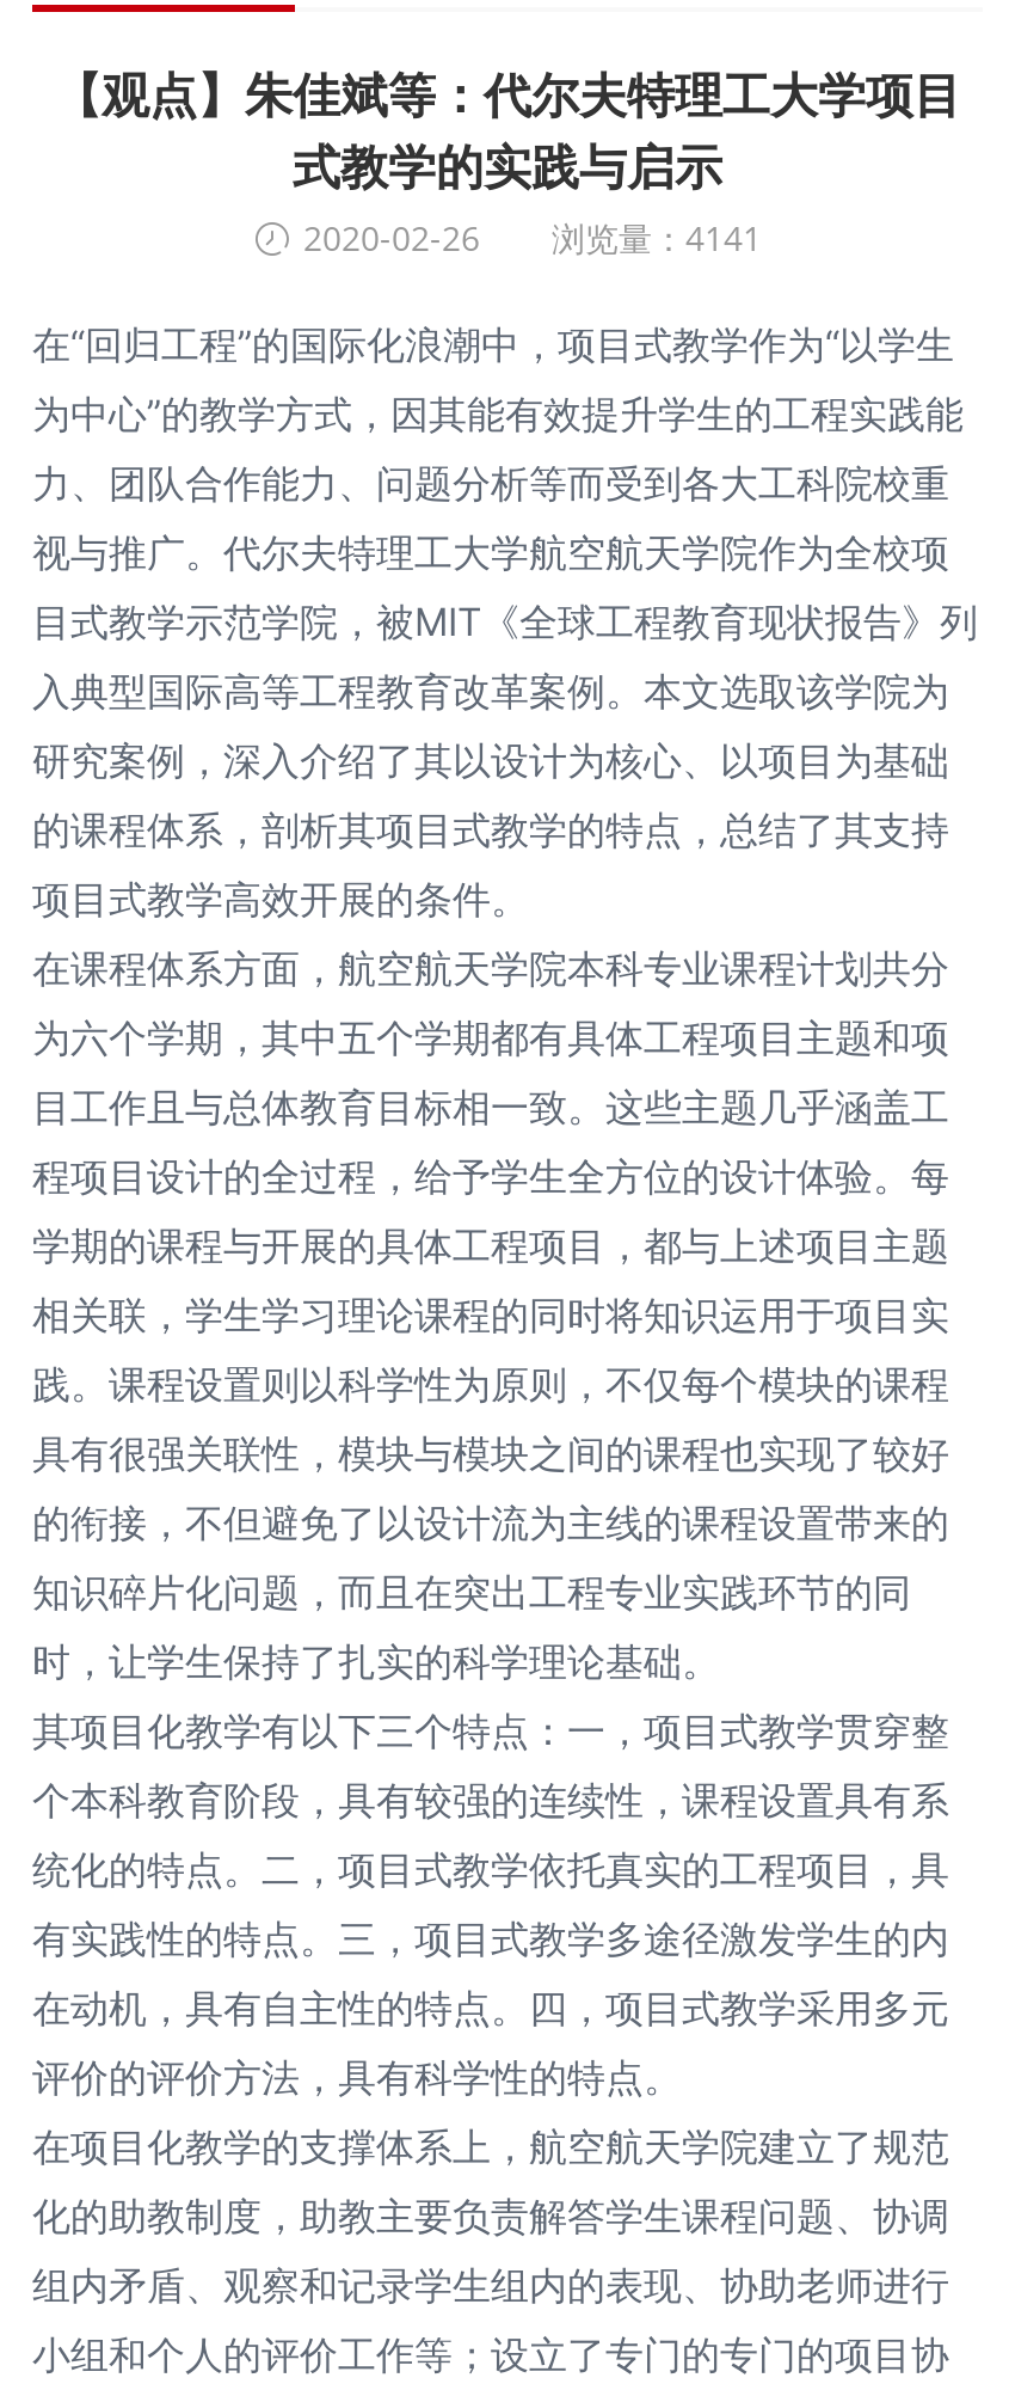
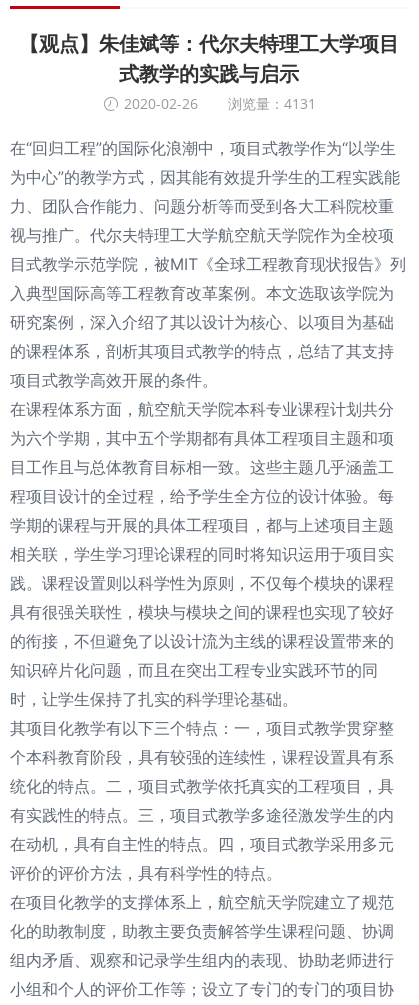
[303,216,762,261] 2020-02-26 浏览量：4141 -> [123,94,315,113] 2020-02-26 浏览量：4131

